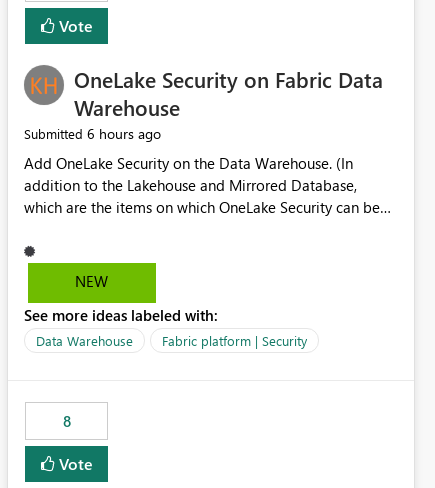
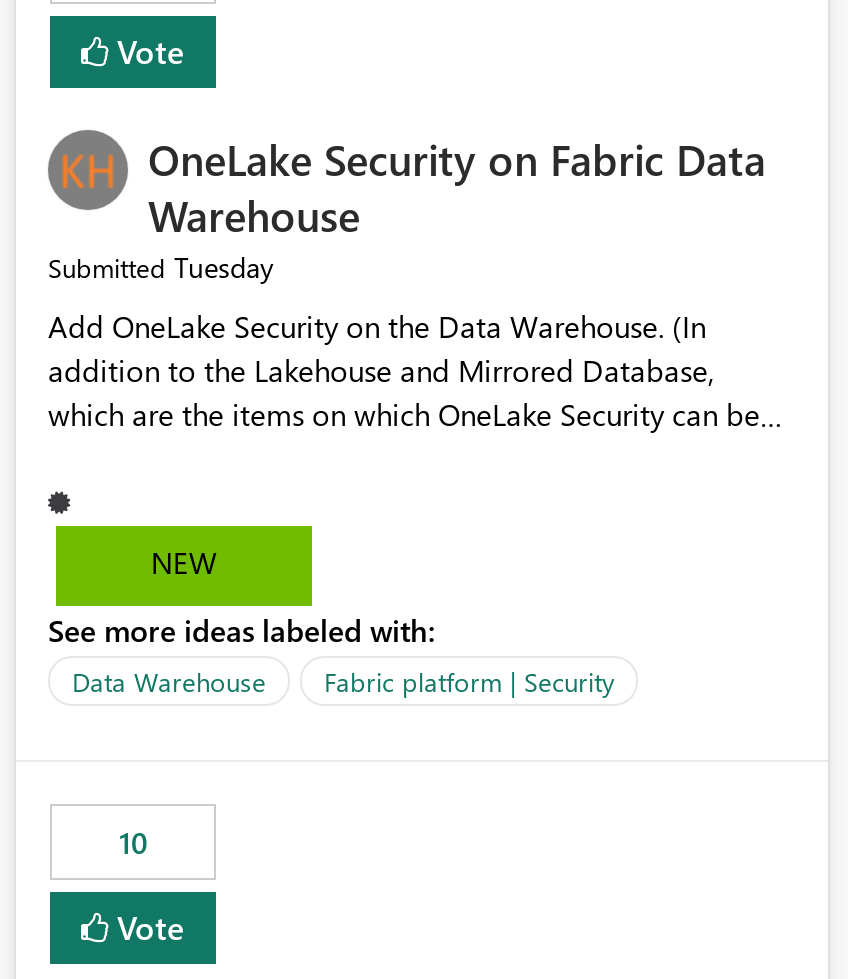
[24,124,161,143] Submitted 6 hours ago -> [48,249,274,287] Submitted Tuesday
[62,411,70,431] 8 -> [119,823,147,863] 10

